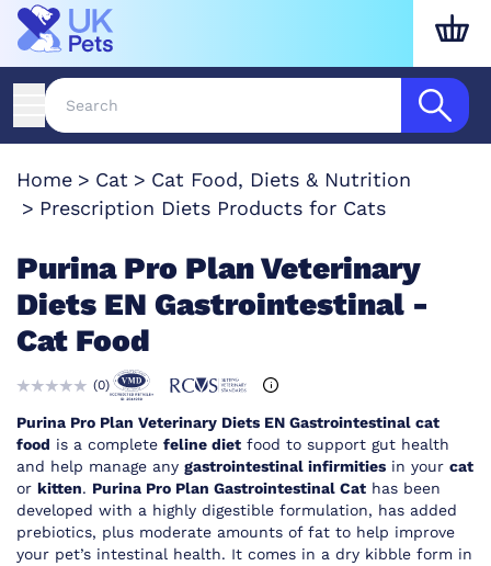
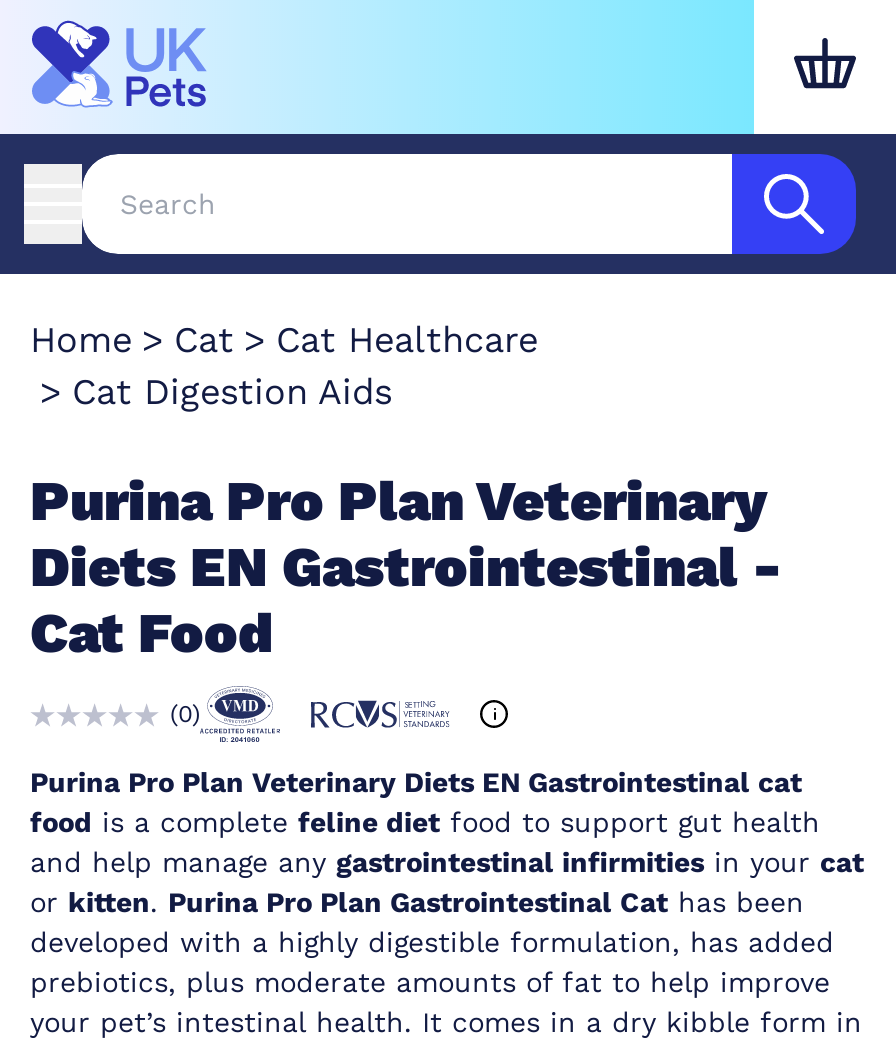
[39,168,411,219] Cat Food, Diets & Nutrition | Prescription Diets Products for Cats -> [72,318,538,412] Cat Healthcare | Cat Digestion Aids

